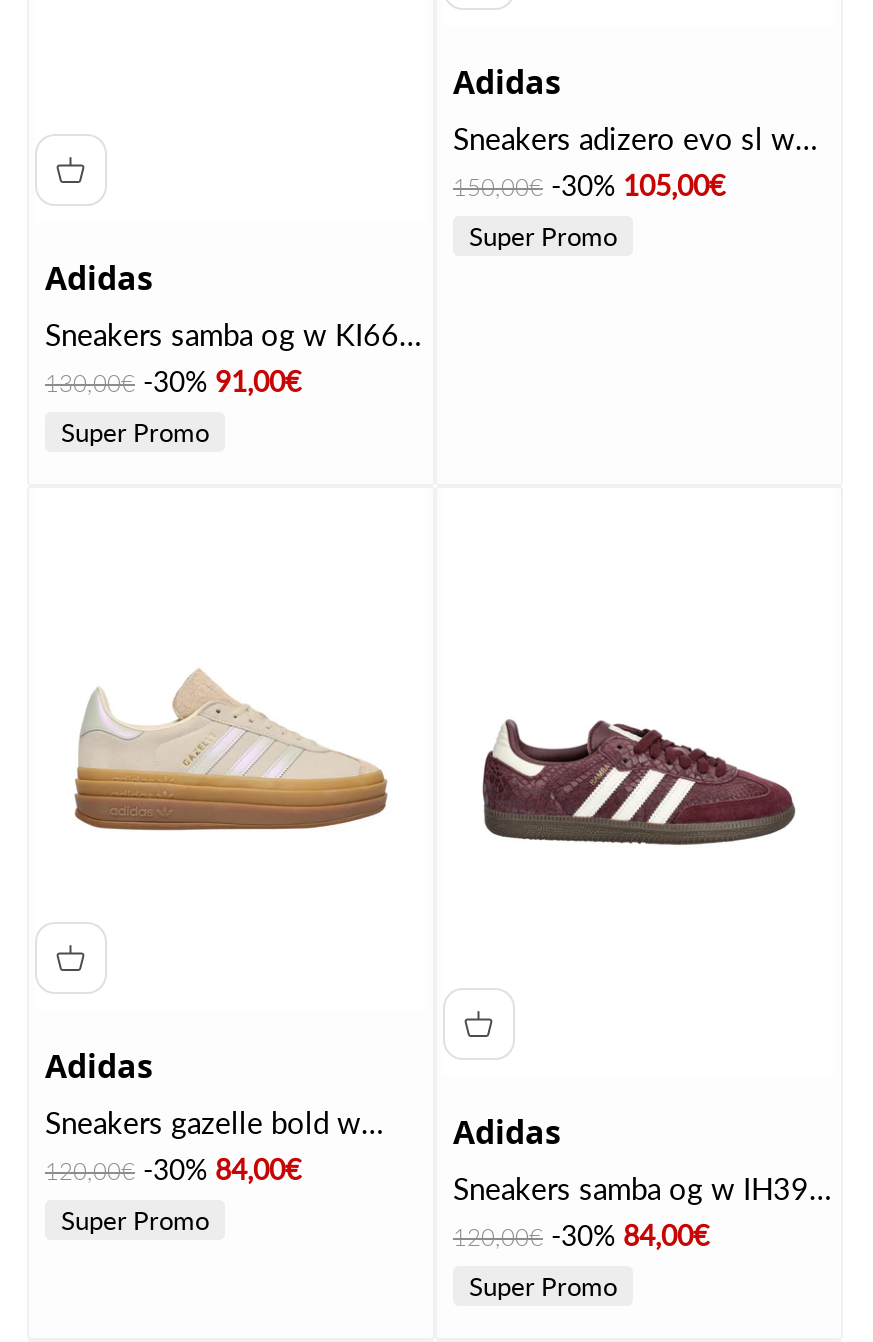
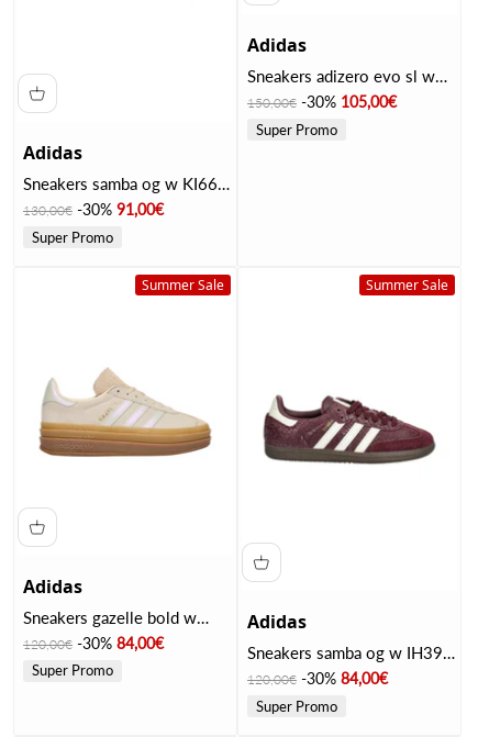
none -> [142,276,224,294] Summer Sale
none -> [366,276,448,294] Summer Sale

